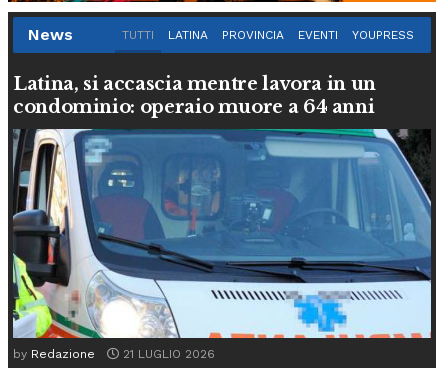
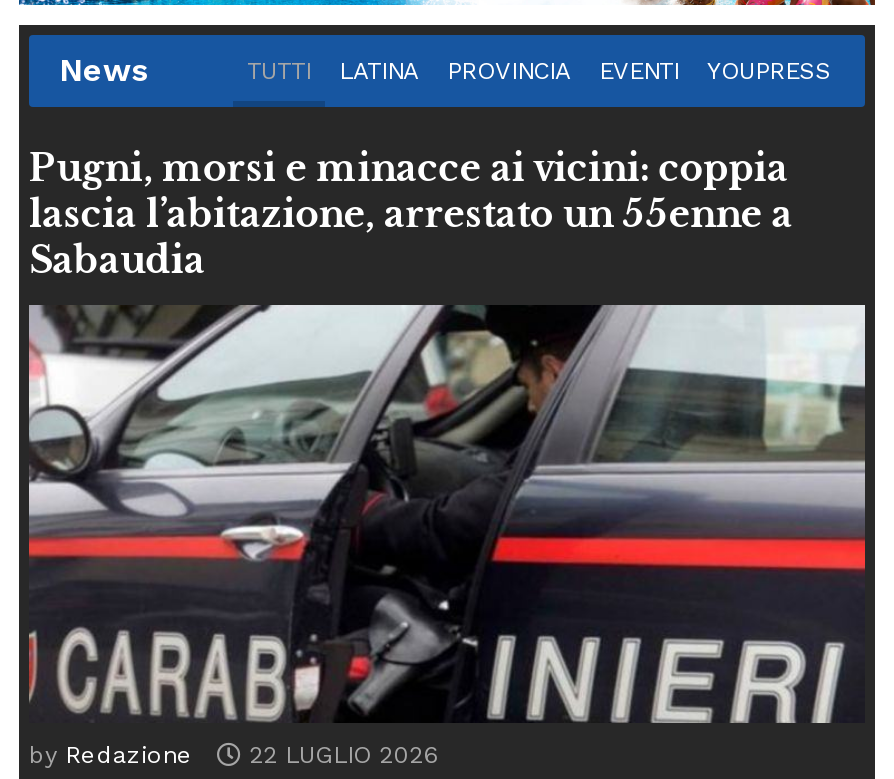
[13,73,376,118] Latina, si accascia mentre lavora in un | condominio: operaio muore a 64 anni -> [29,147,793,283] Pugni, morsi e minacce ai vicini: coppia | lascia l’abitazione, arrestato un 55enne a | Sabaudia
[12,128,432,361] [image] | by Redazione 21 LUGLIO 2026 -> [27,302,867,769] [image] | by Redazione 22 LUGLIO 2026

